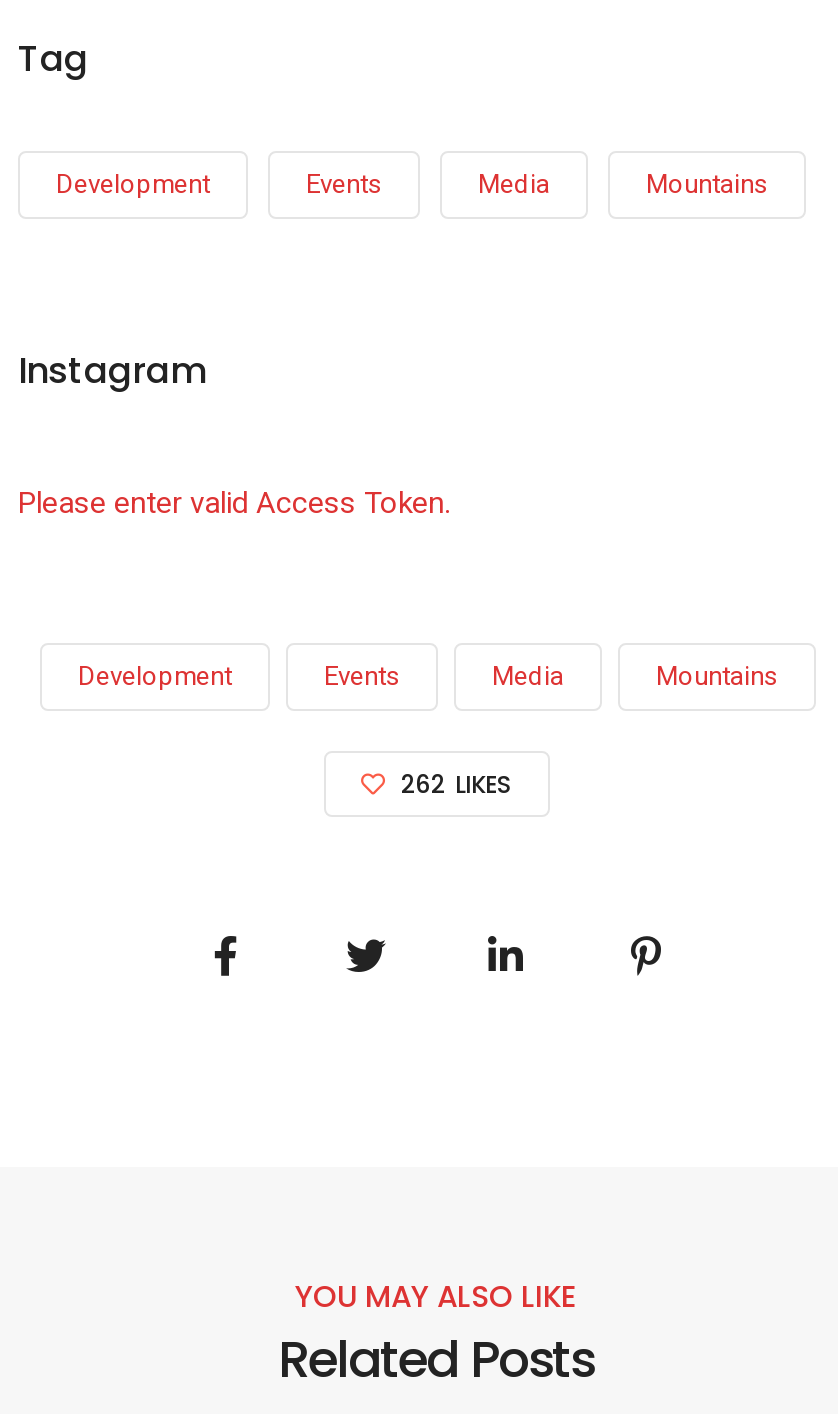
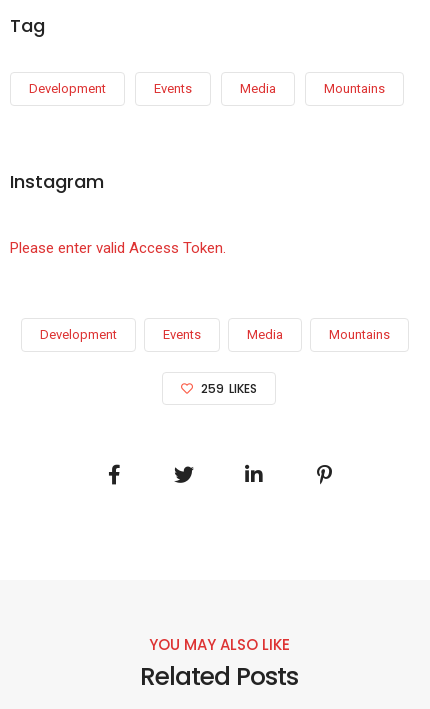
[401,766,511,800] 262 LIKES -> [201,380,257,397] 259 LIKES

